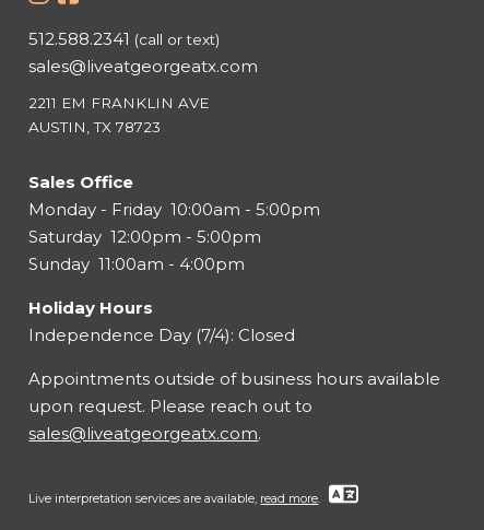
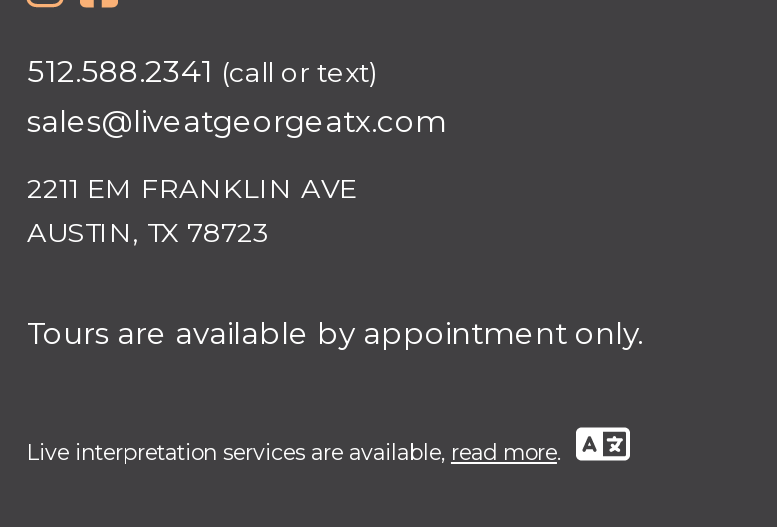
[29,172,441,444] Sales Office | Monday - Friday 10:00am - 5:00pm | Saturday 12:00pm - 5:00pm | Sunday 11:00am - 4:00pm | Holiday Hours | Independence Day (7/4): Closed | Appointments outside of business hours available | upon request. Please reach out to | sales@liveatgeorgeatx.com. -> [27,315,643,353] Tours are available by appointment only.

